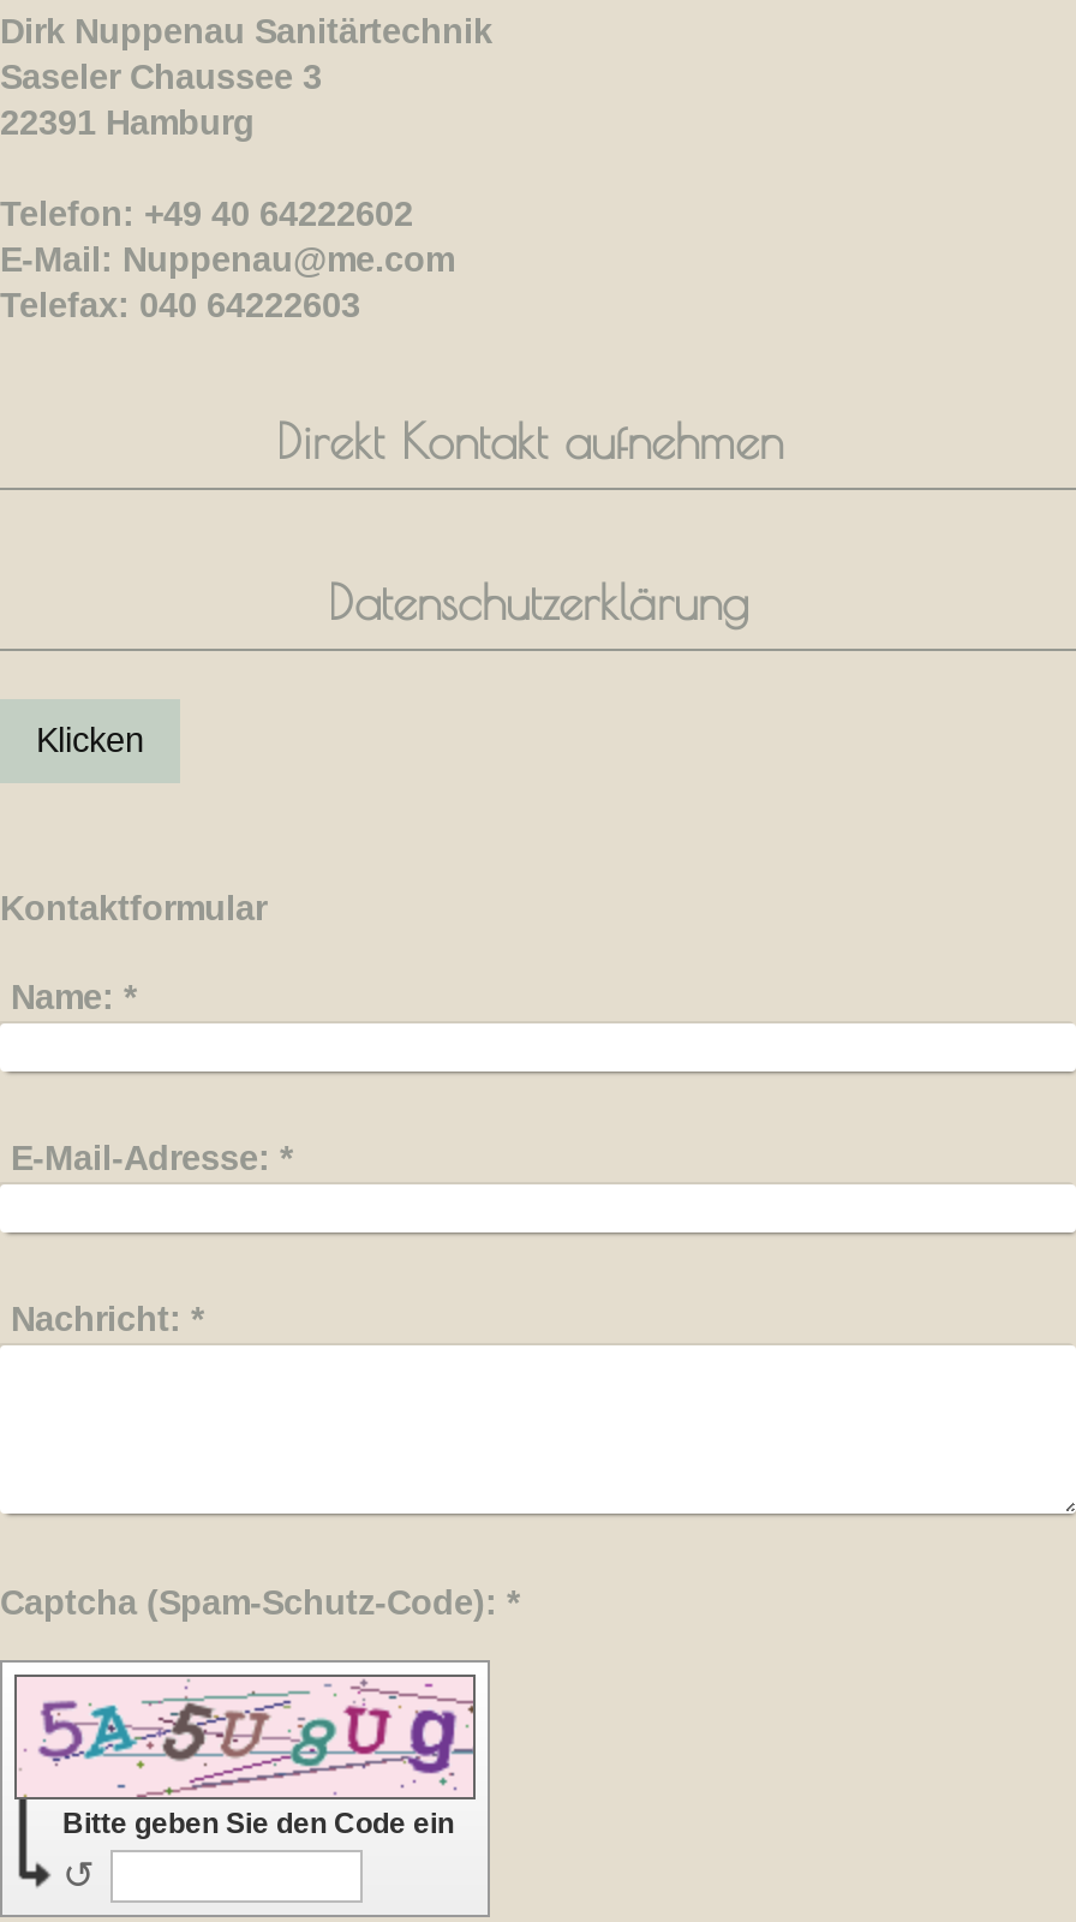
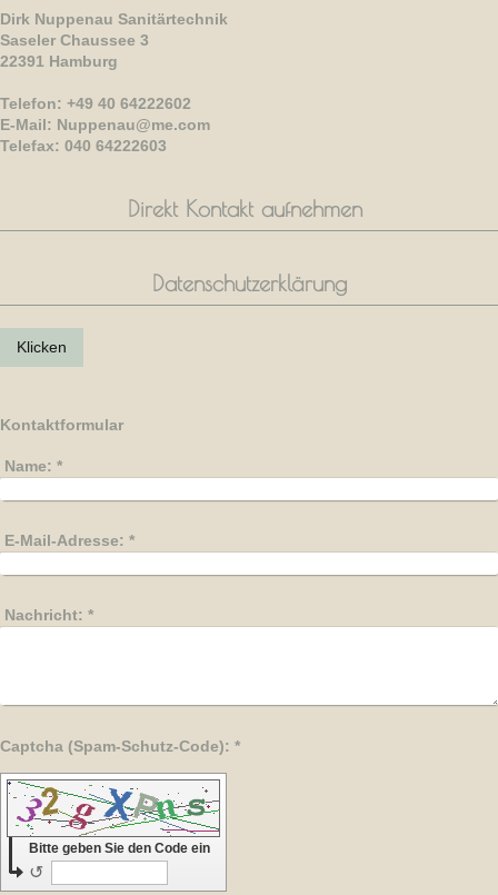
[14,1677,476,1799] [image] -> [7,780,220,837] [image]

